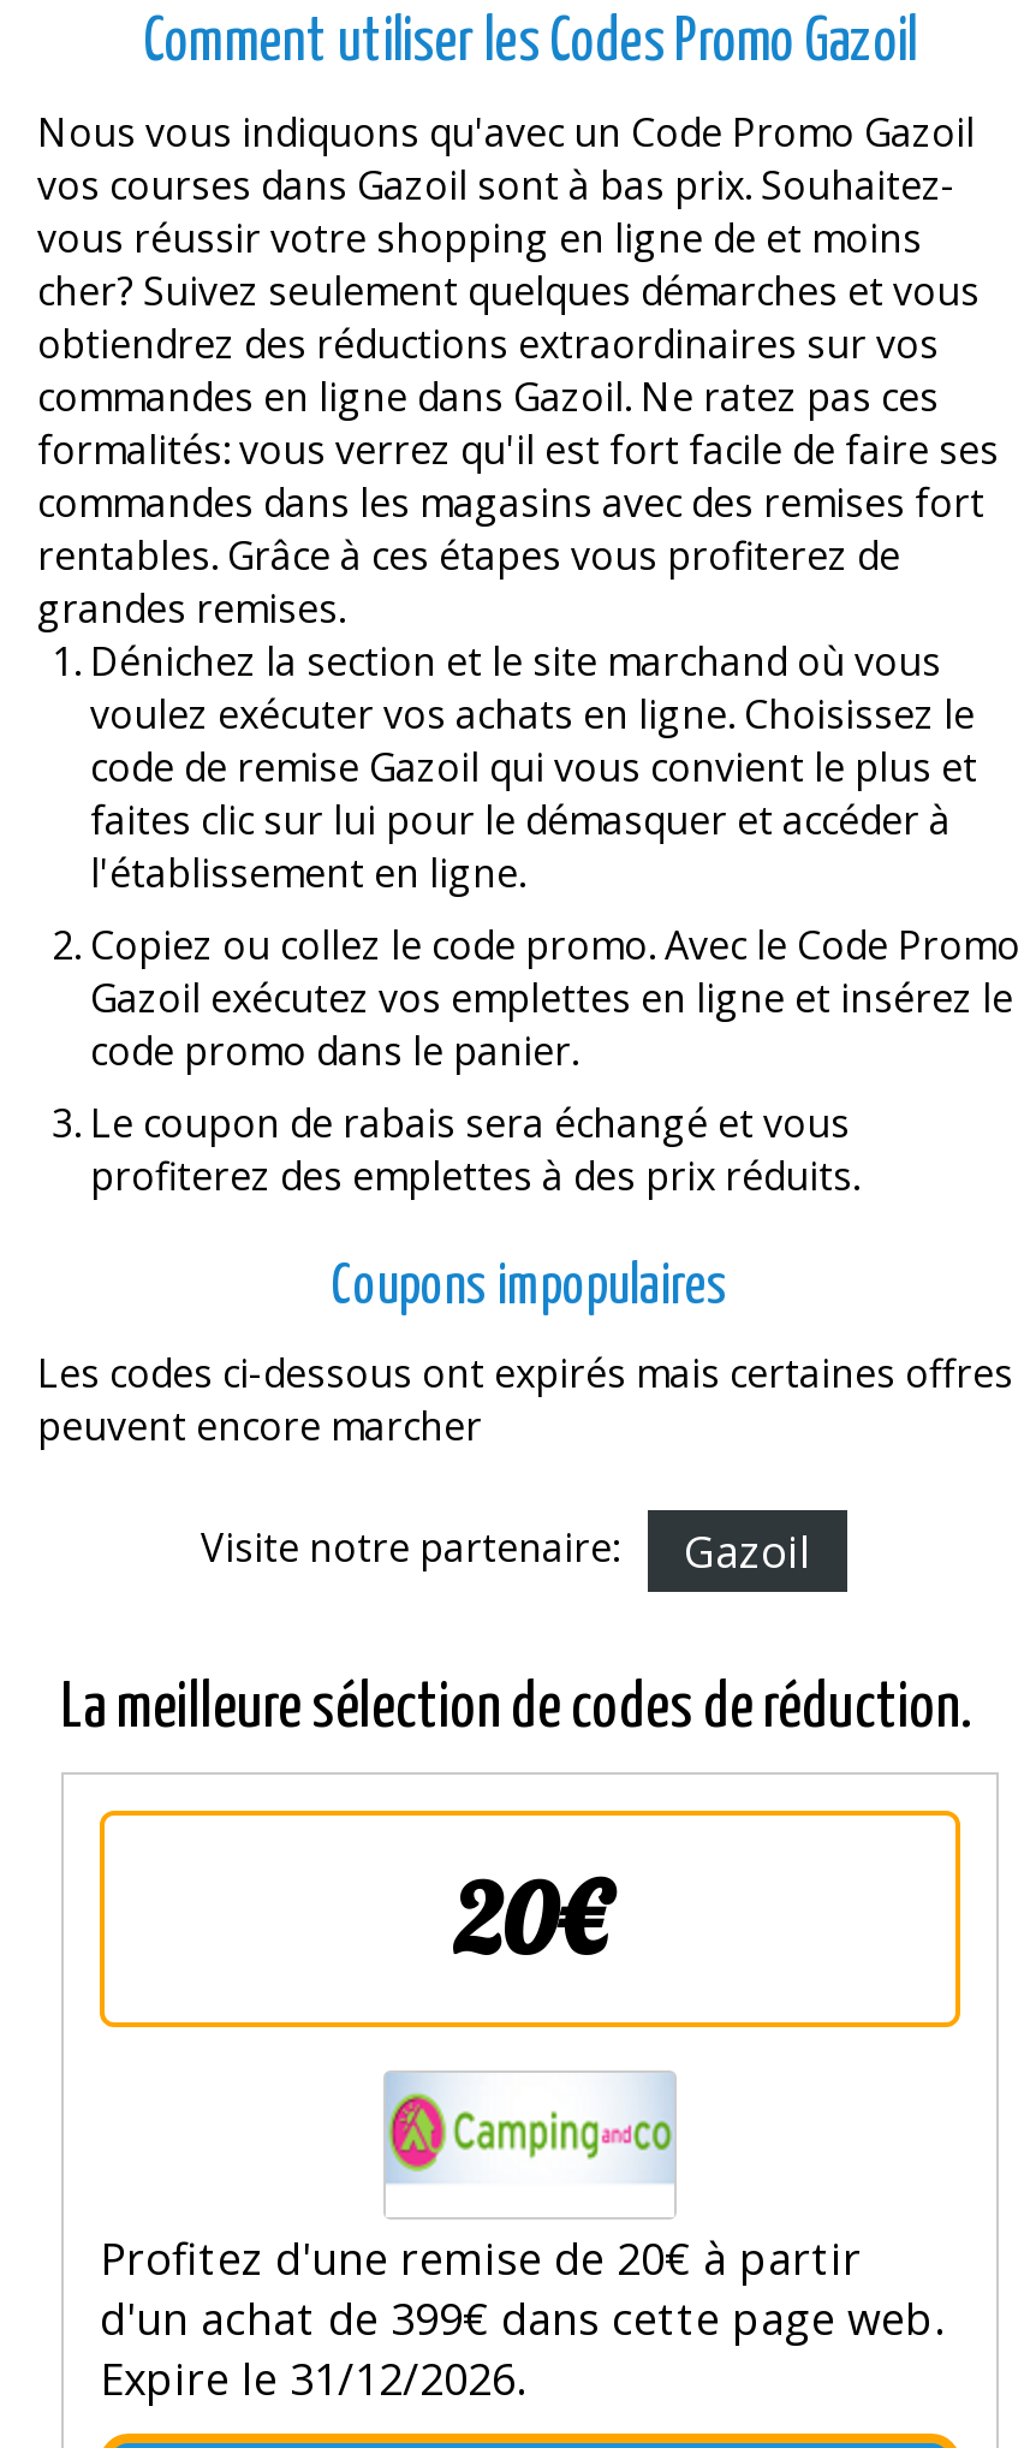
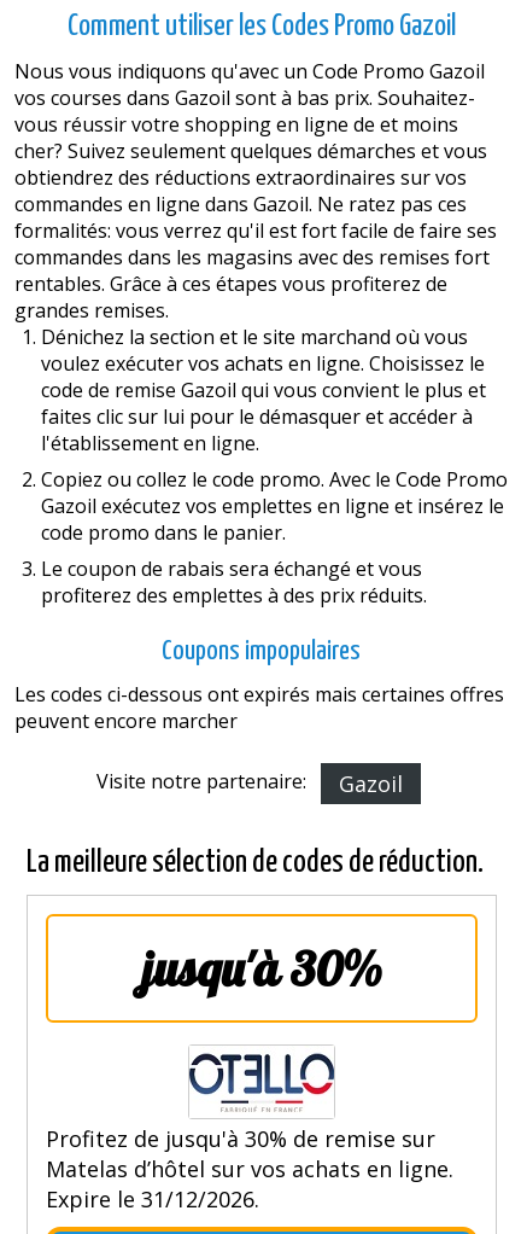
[454,1859,606,1979] 20€ -> [142,938,381,999] jusqu'à 30%
[100,2073,943,2347] [image] | Profitez d'une remise de 20€ à partir | d'un achat de 399€ dans cette page web. -> [46,1046,453,1183] [image] | Profitez de jusqu'à 30% de remise sur | Matelas d’hôtel sur vos achats en ligne.

